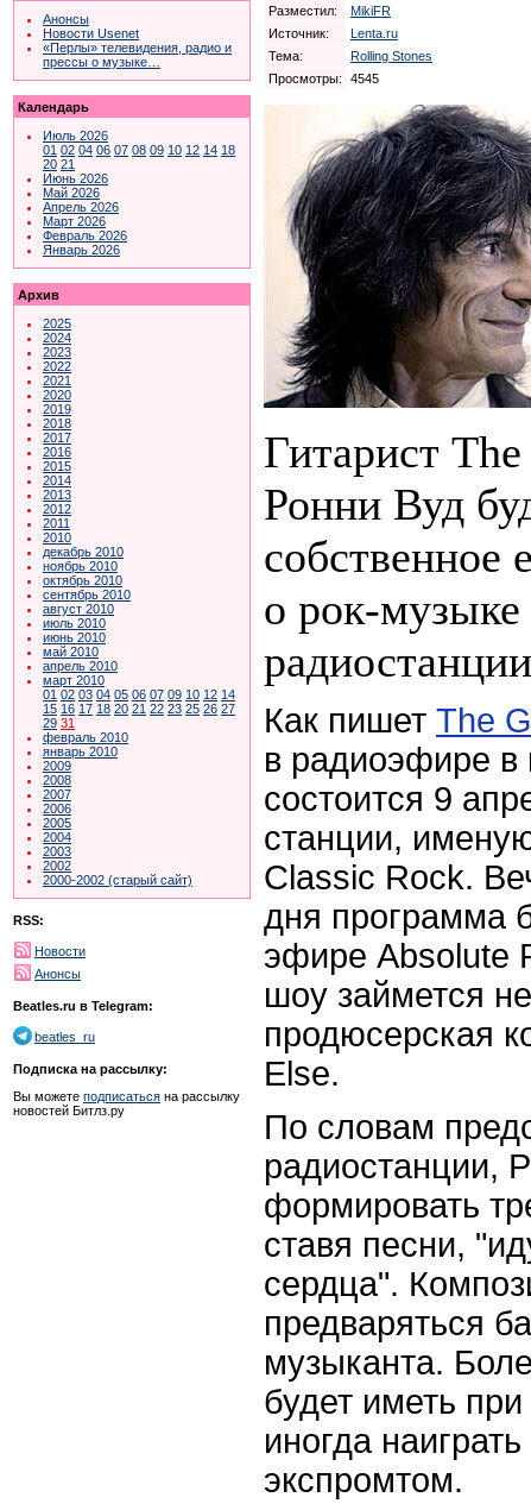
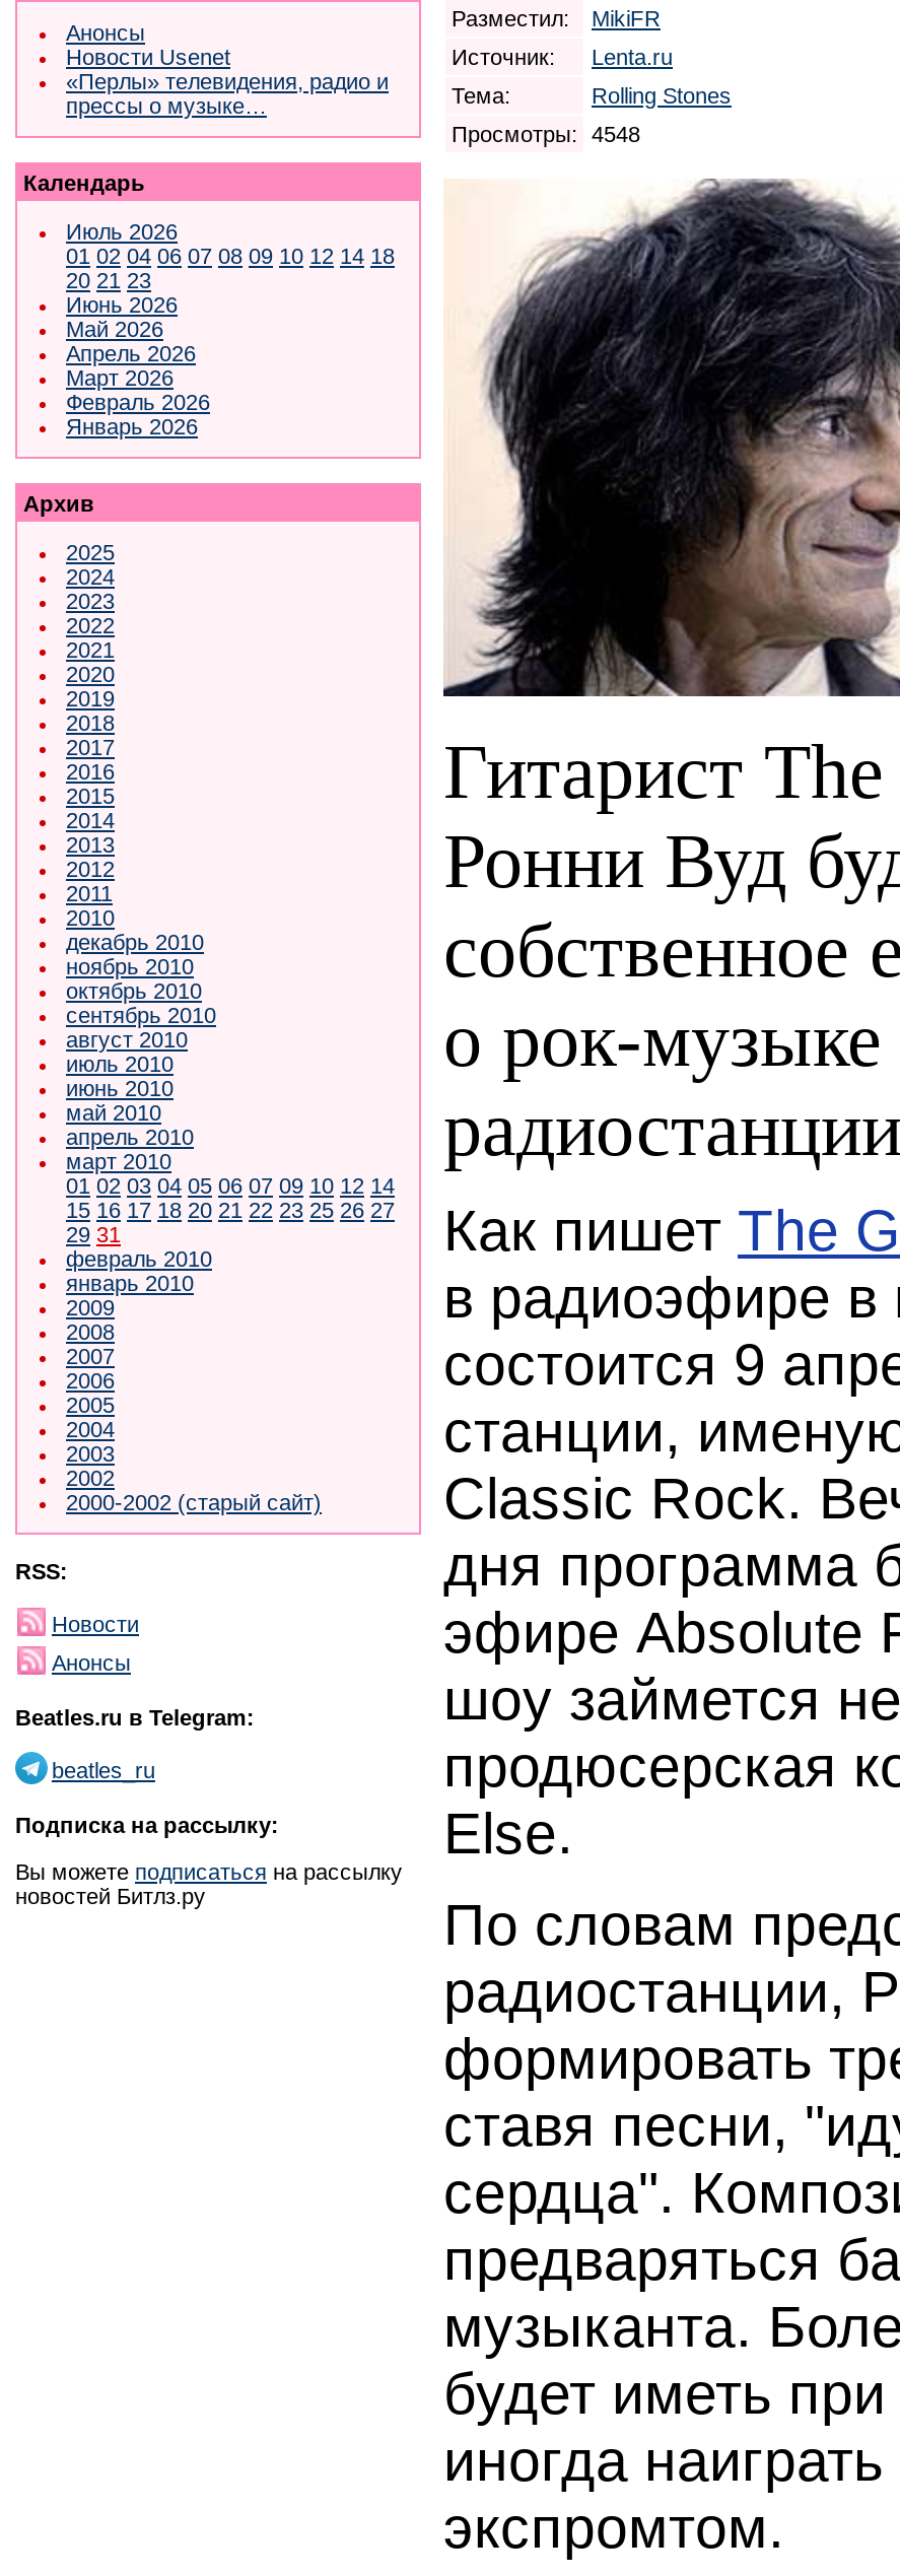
[268,71,379,85] Просмотры: 4545 -> [452,121,640,146] Просмотры: 4548
[43,157,75,171] 20 21 -> [66,268,151,292] 20 21 23

